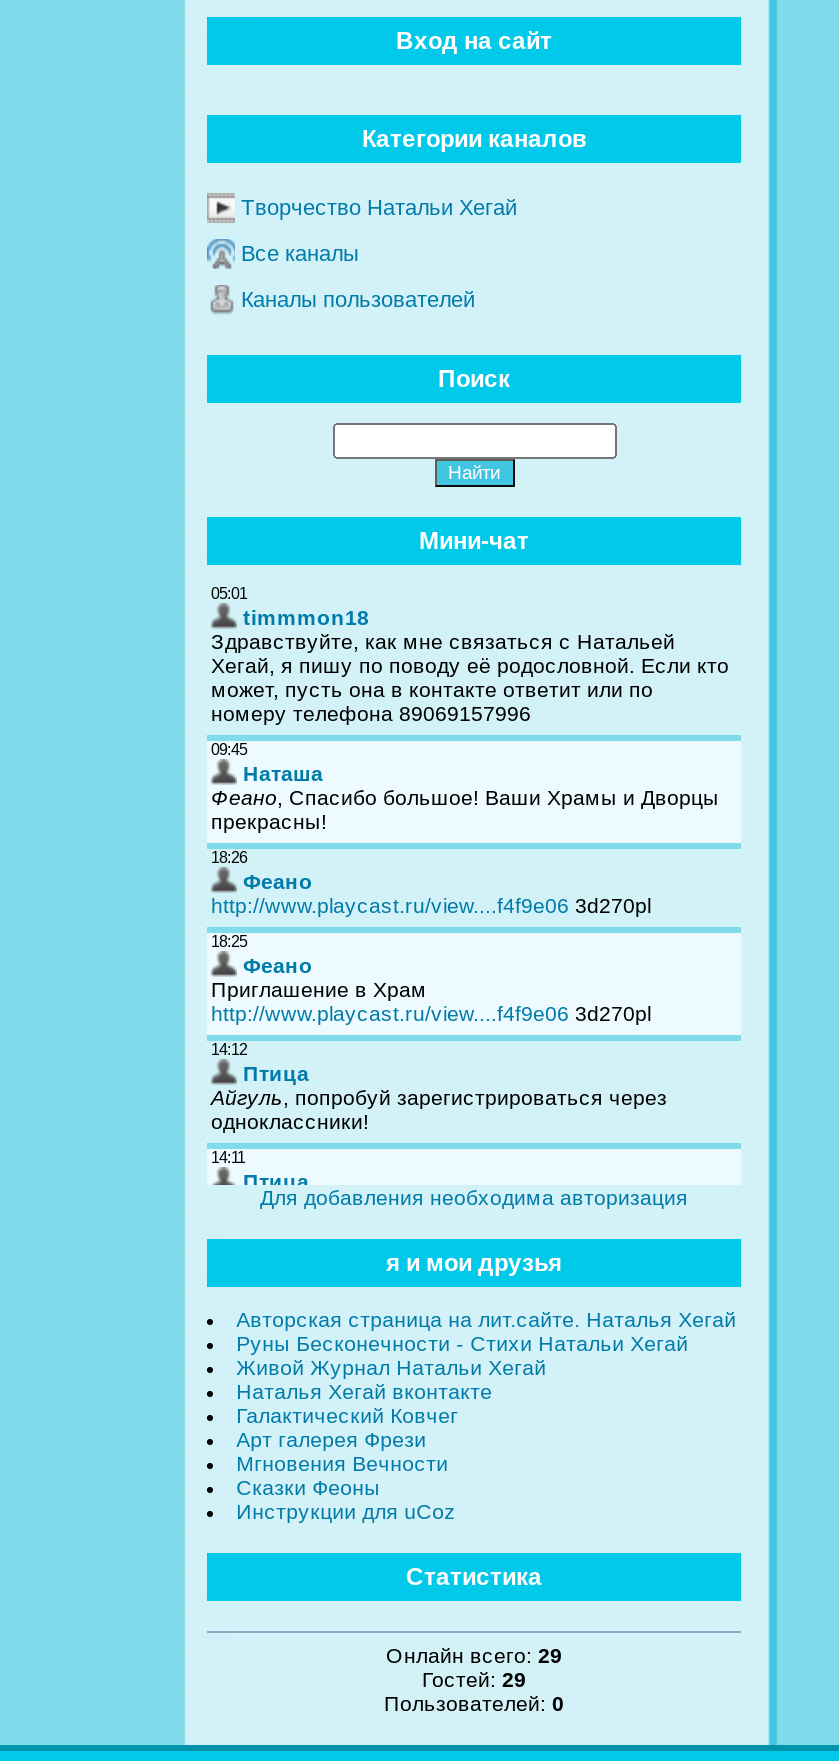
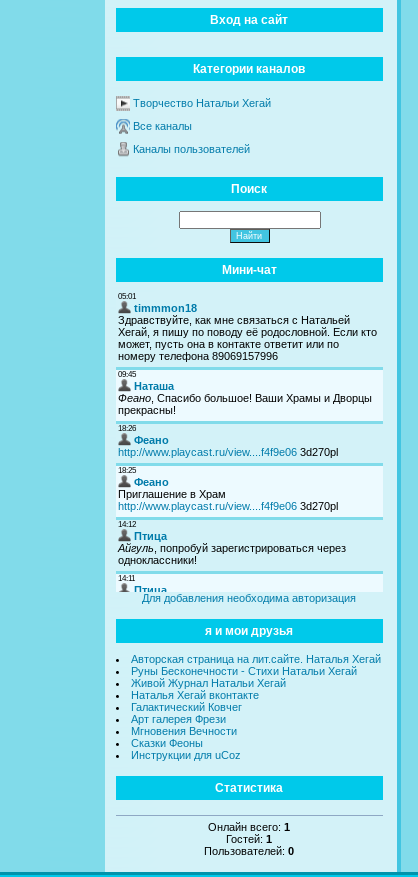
[386,1644,562,1668] Онлайн всего: 29 -> [208,821,290,833] Онлайн всего: 1
[422,1668,526,1692] Гостей: 29 -> [226,833,272,845] Гостей: 1

